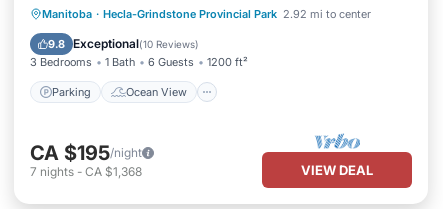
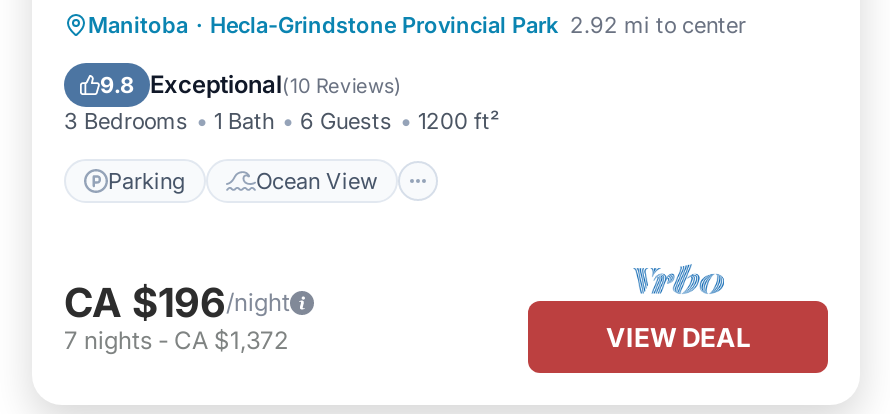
[30,140,142,164] CA $195/night -> [64,278,290,326] CA $196/night
[30,163,142,178] 7 nights - CA $1,368 -> [64,324,288,354] 7 nights - CA $1,372

